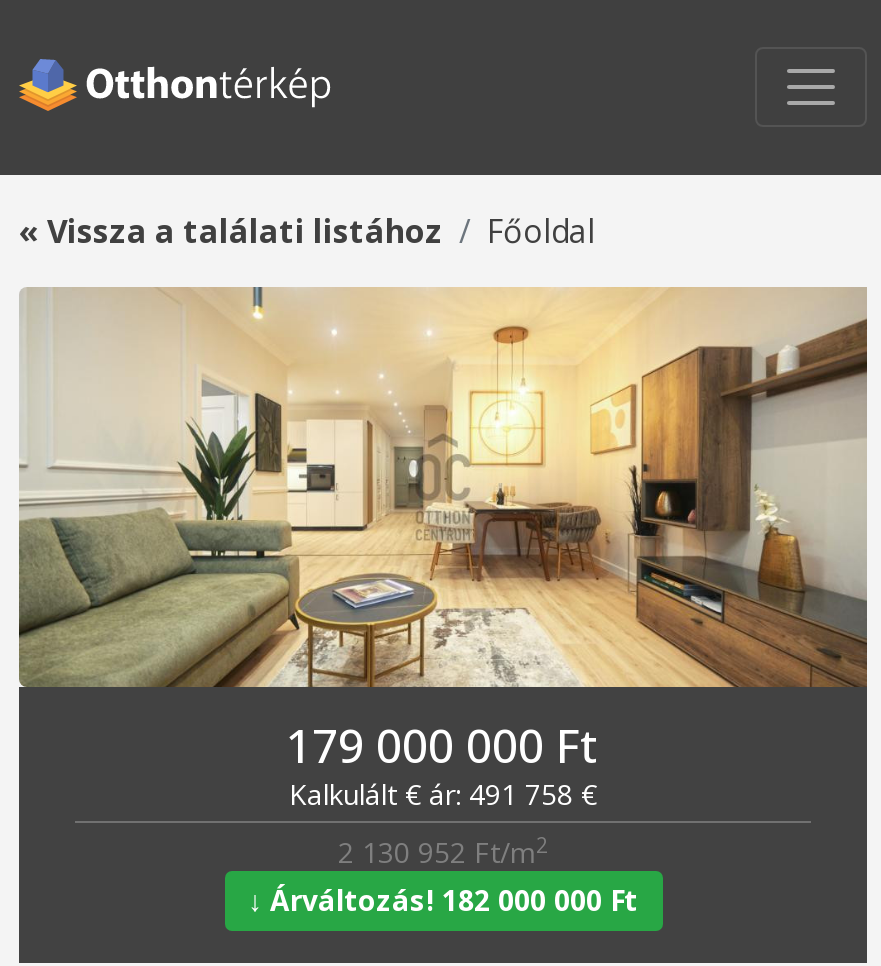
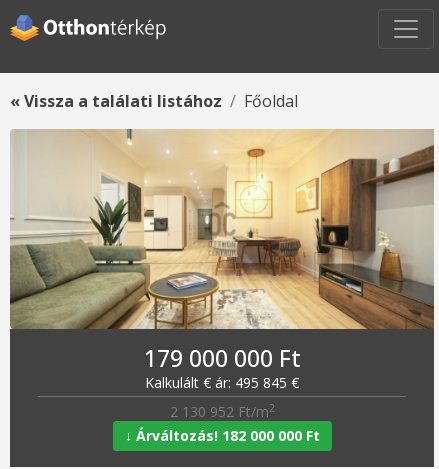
[289,775,597,813] Kalkulált € ár: 491 758 € -> [145,373,299,392] Kalkulált € ár: 495 845 €

